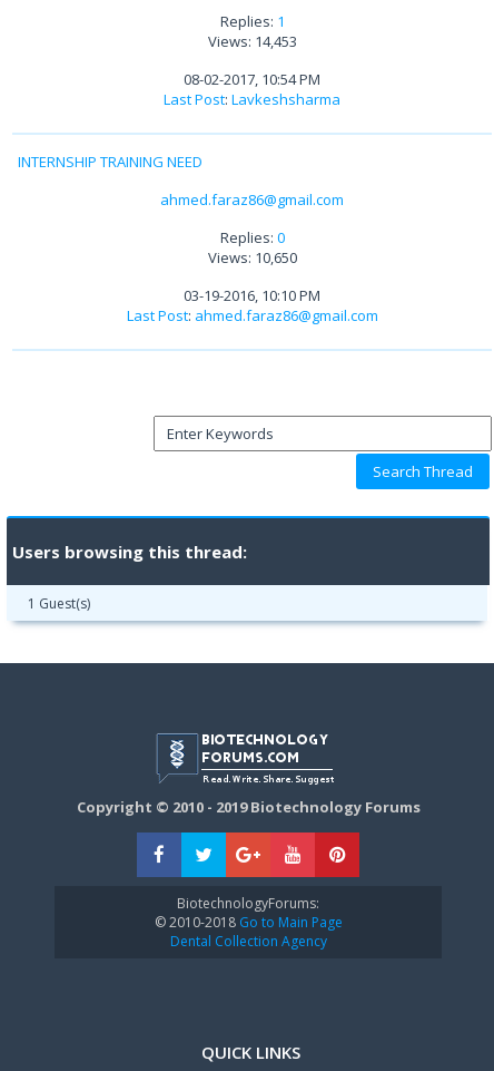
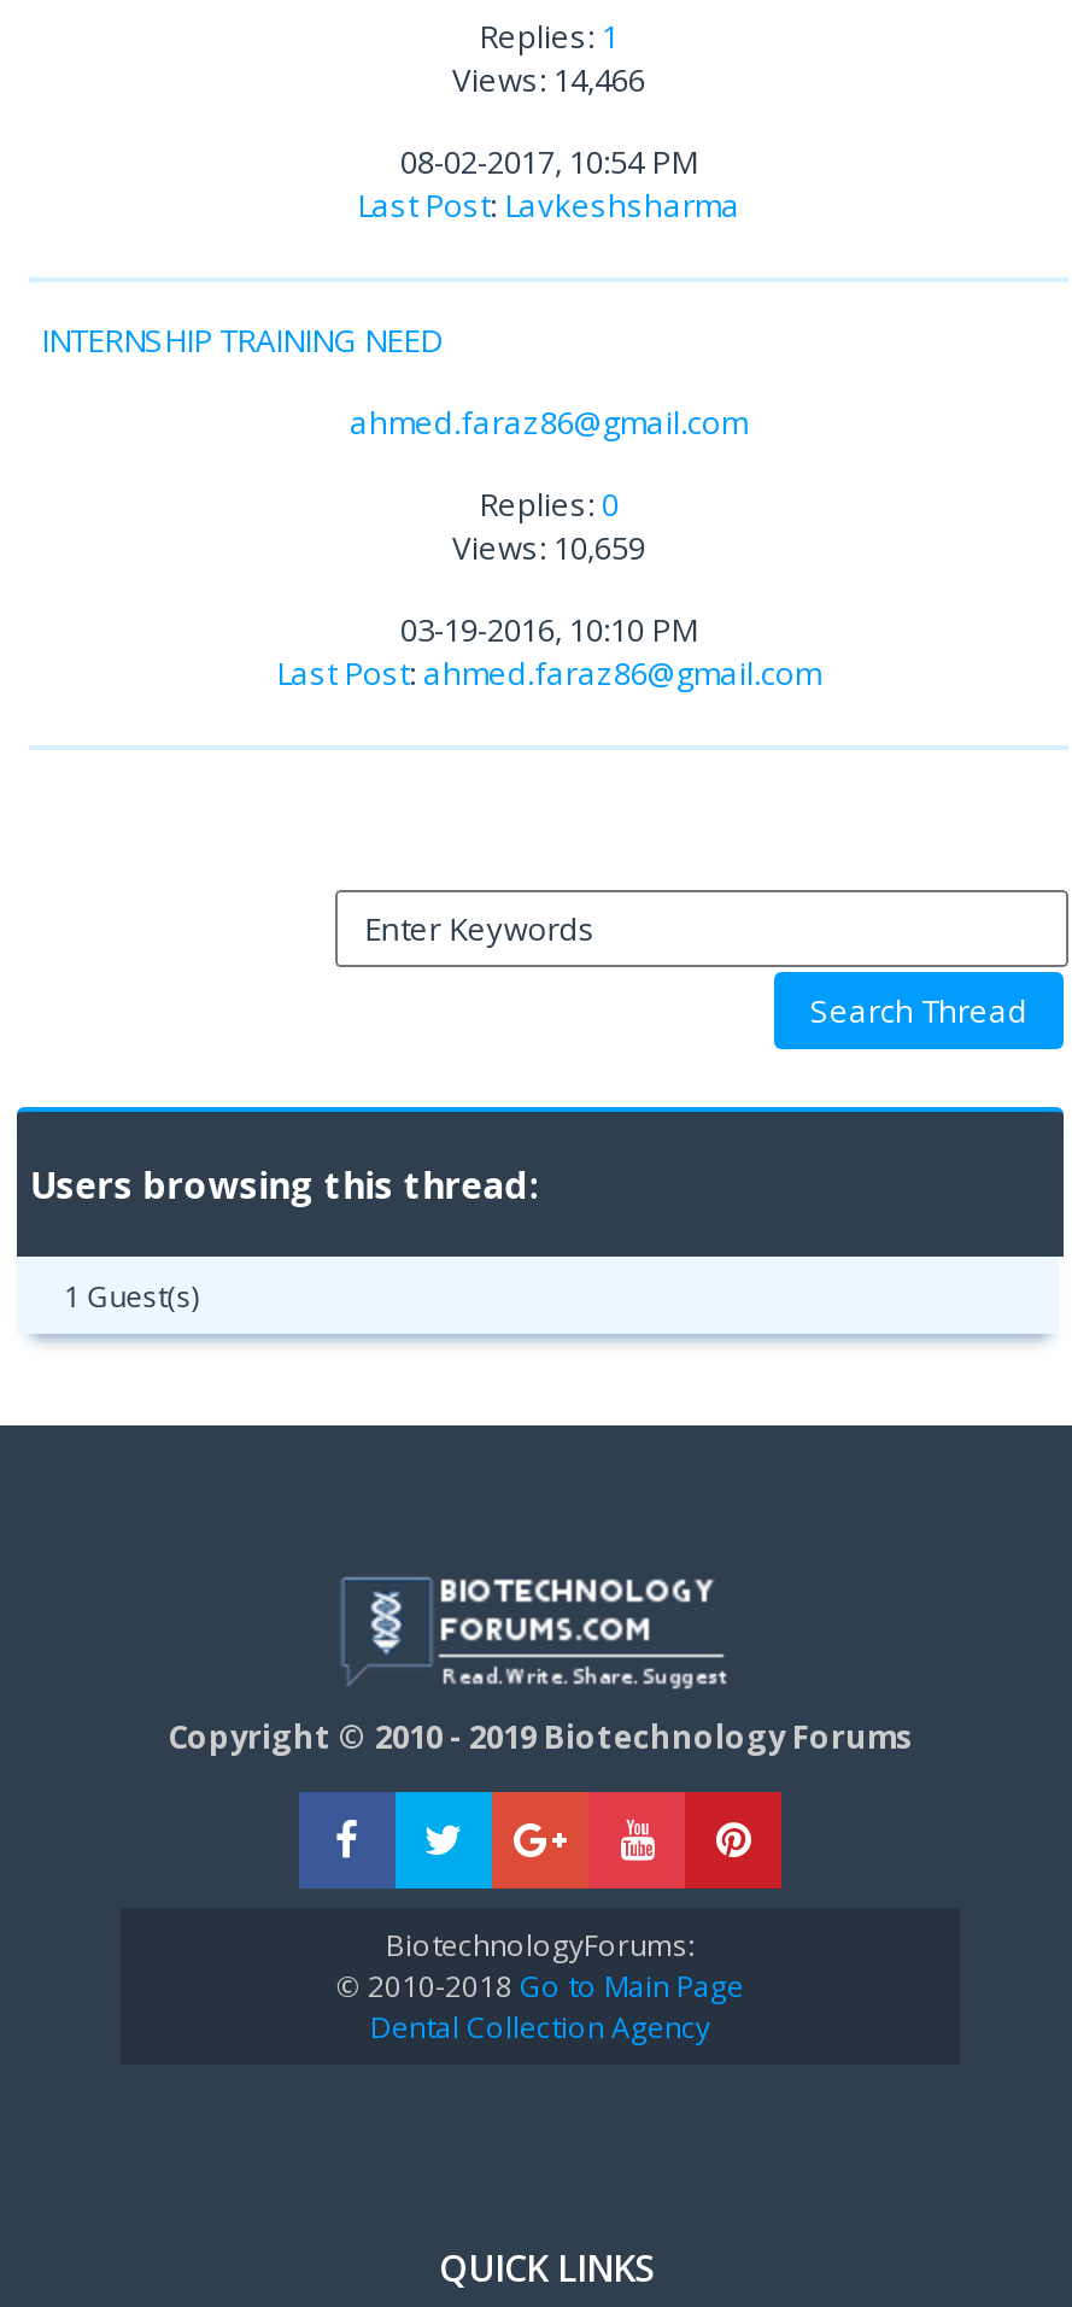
[208,31,297,51] Views: 14,453 -> [452,58,645,102] Views: 14,466
[208,248,297,268] Views: 10,650 -> [452,527,645,570] Views: 10,659

